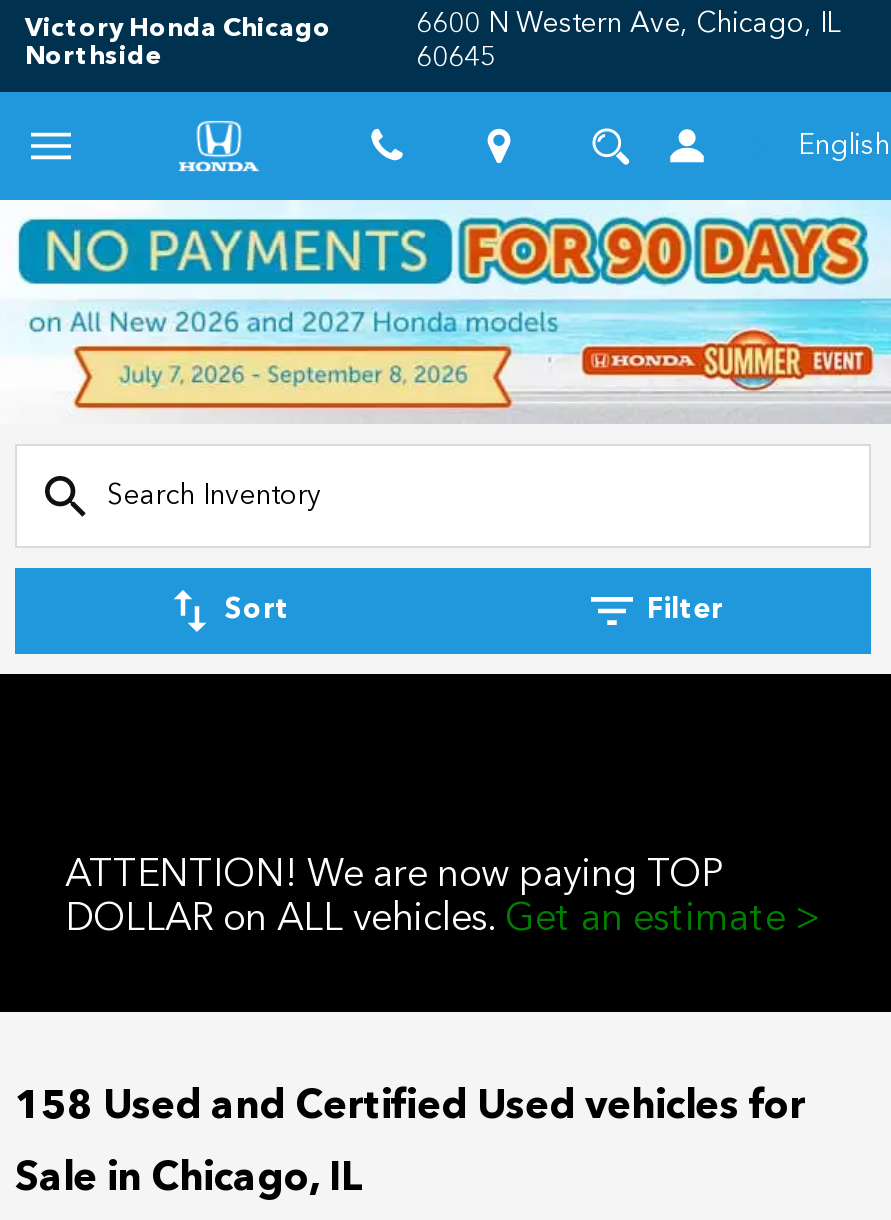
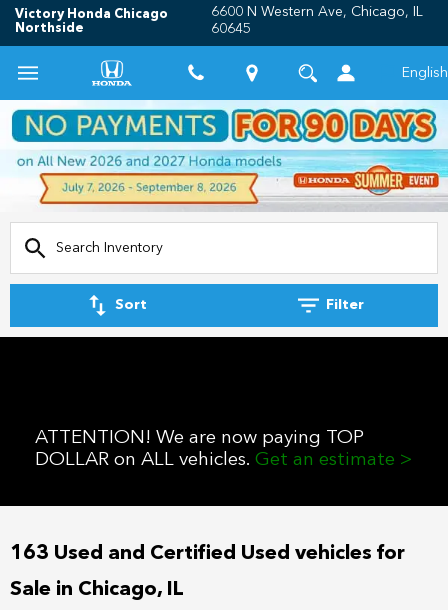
[15,1088,805,1128] 158 Used and Certified Used vehicles for -> [10,544,405,564] 163 Used and Certified Used vehicles for

